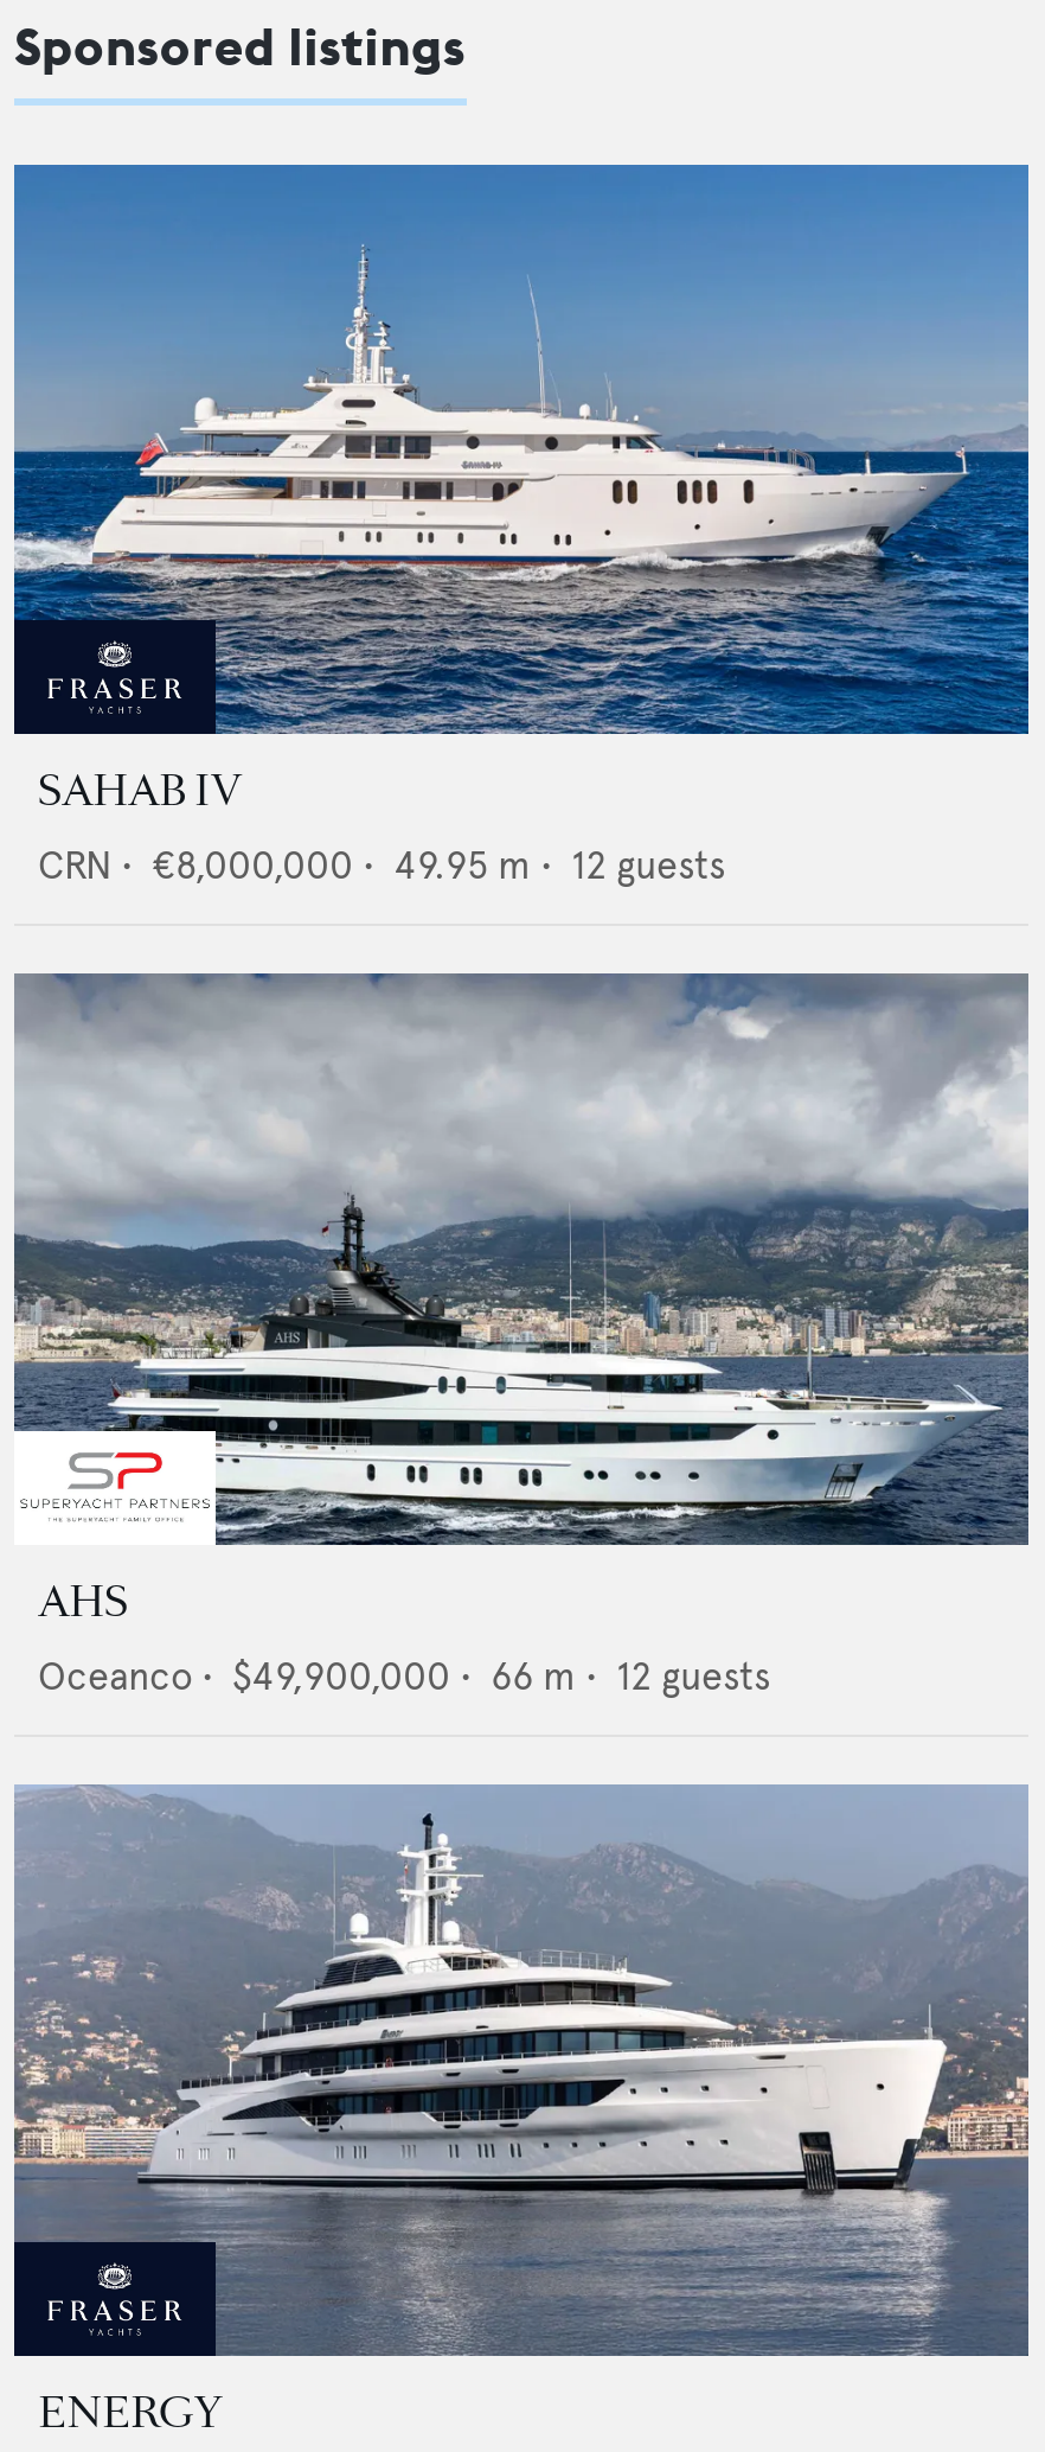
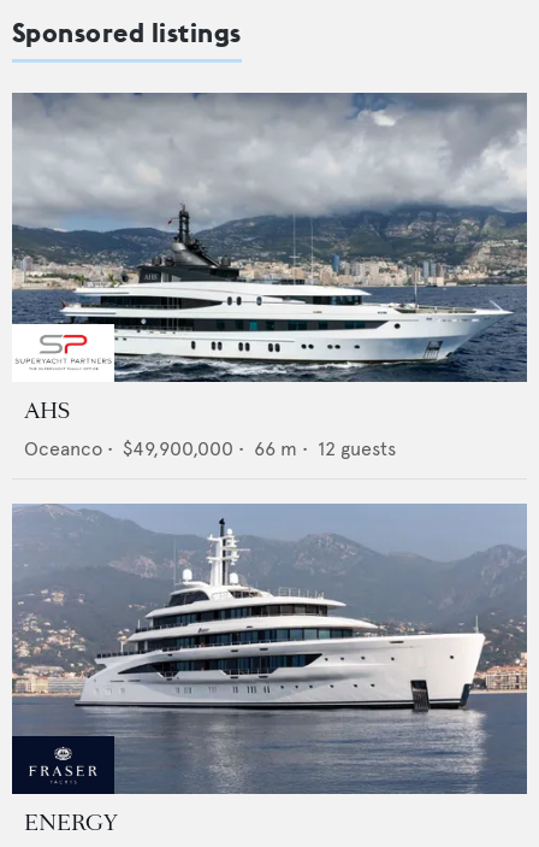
[12,165,1031,889] [image] | SAHAB IV | CRN • €8,000,000 • 49.95 m • 12 guests -> none

